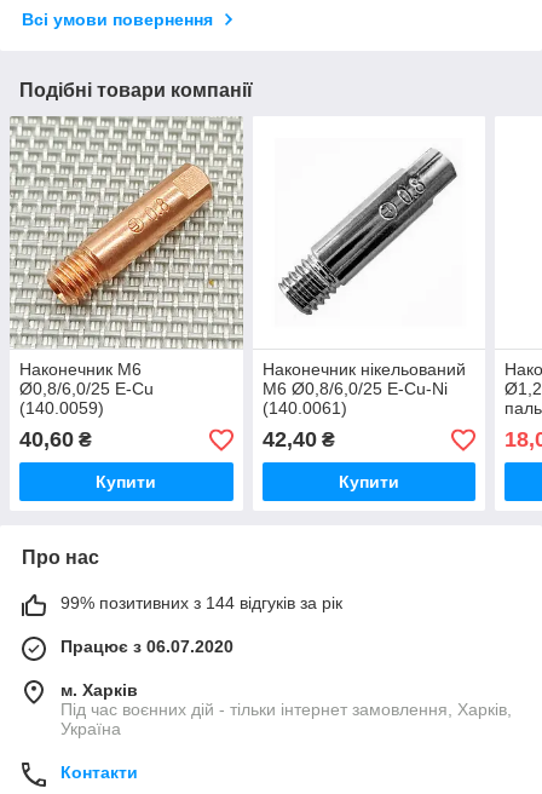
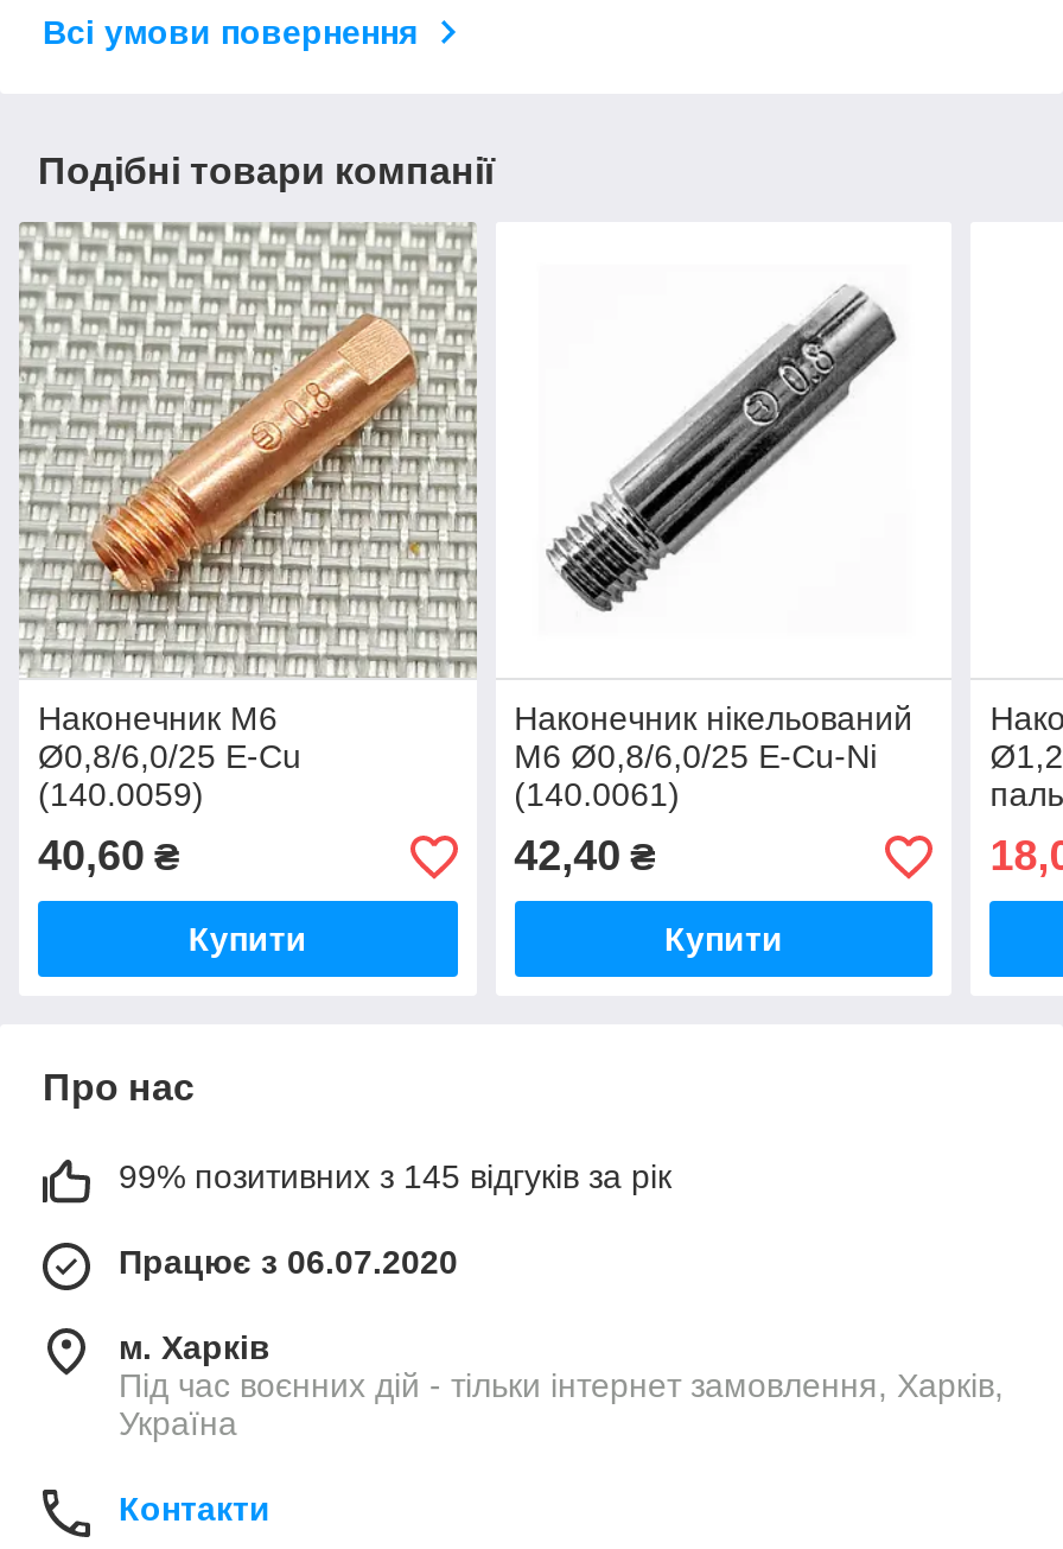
[60,594,342,613] 99% позитивних з 144 відгуків за рік -> [119,1158,671,1196] 99% позитивних з 145 відгуків за рік

